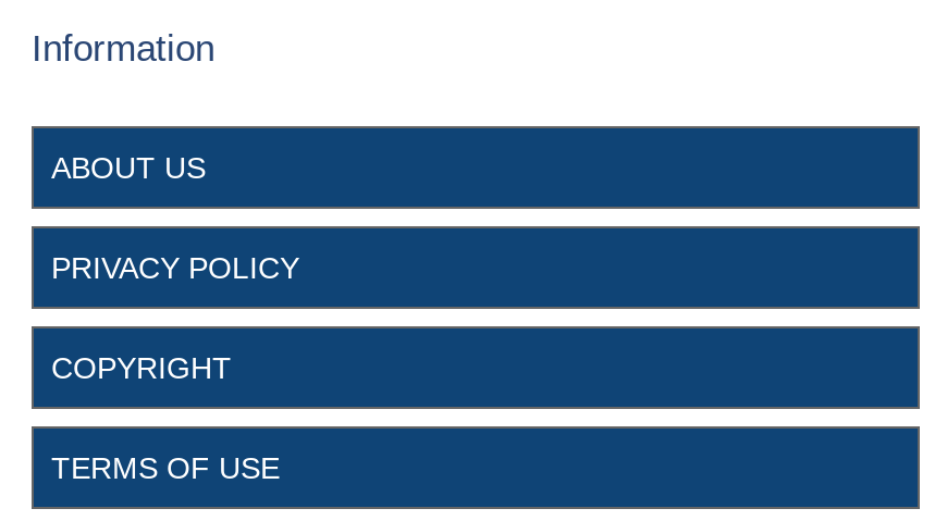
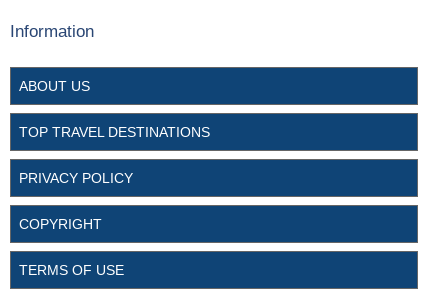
none -> [19,123,210,139] TOP TRAVEL DESTINATIONS

